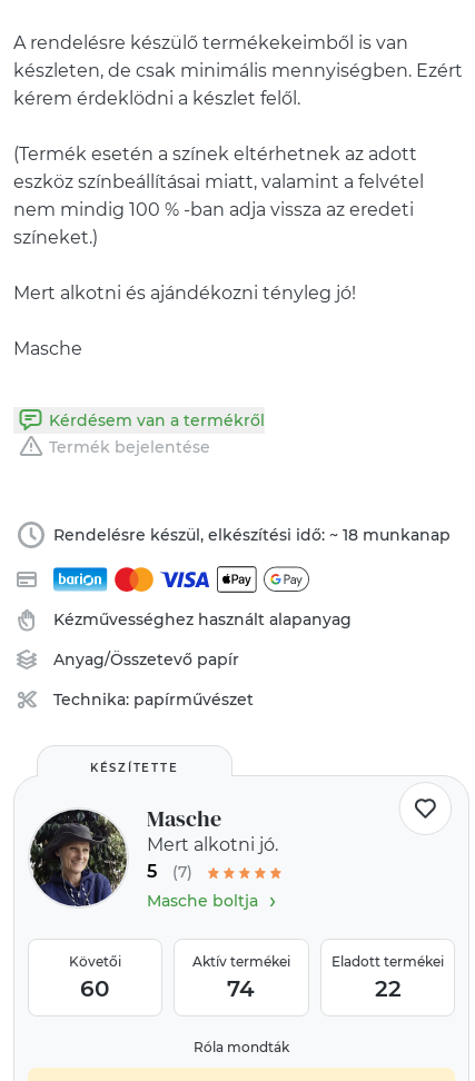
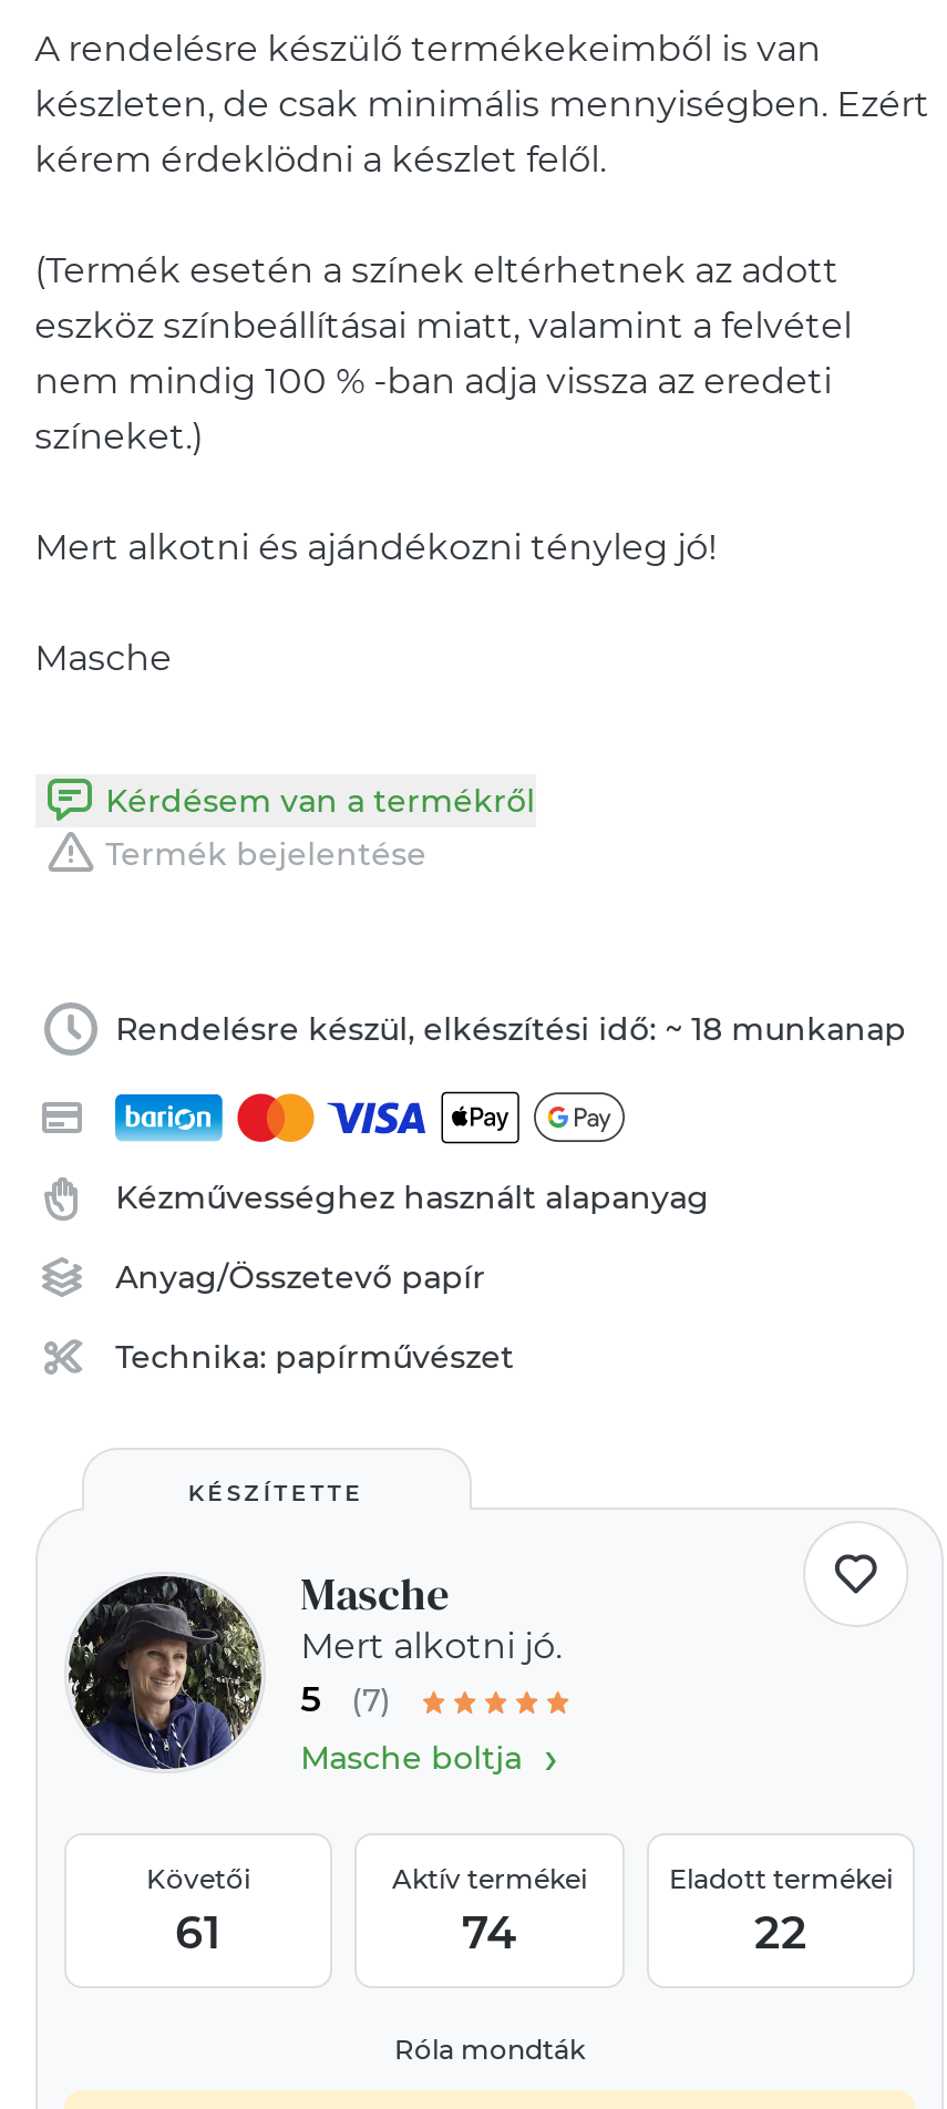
[81,975,109,1002] 60 -> [175,1906,221,1959] 61

